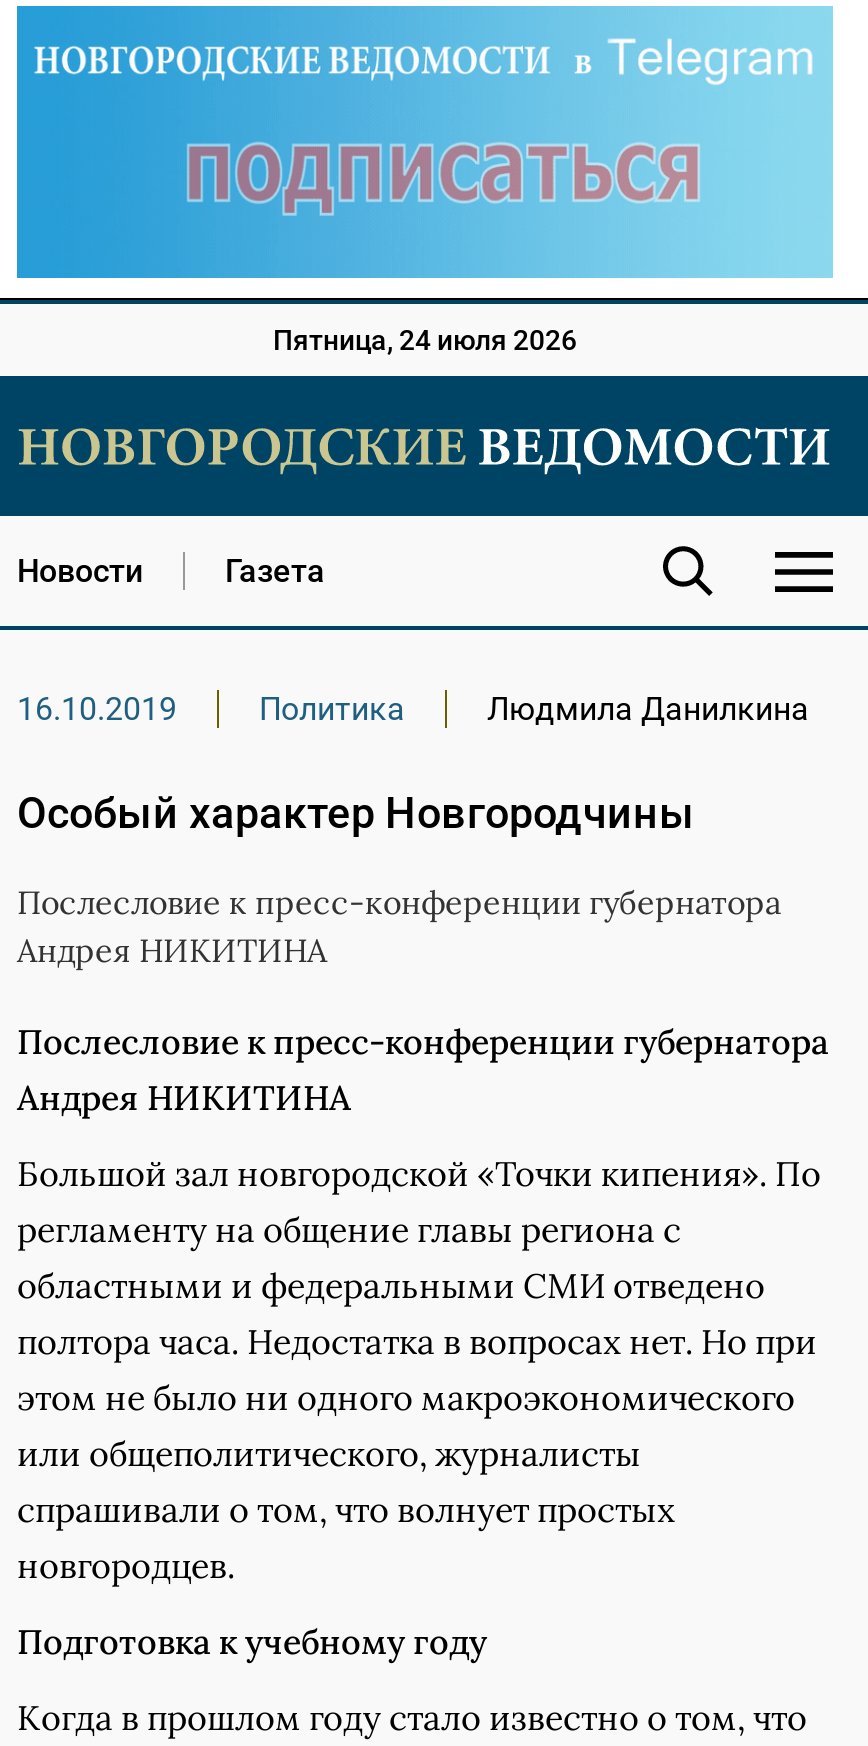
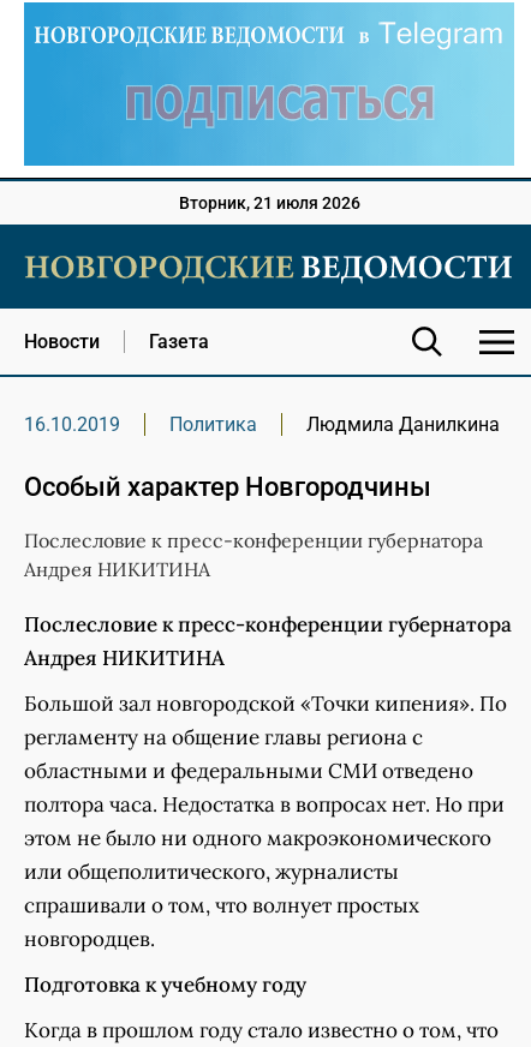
[273,324,577,356] Пятница, 24 июля 2026 -> [178,194,360,213] Вторник, 21 июля 2026

